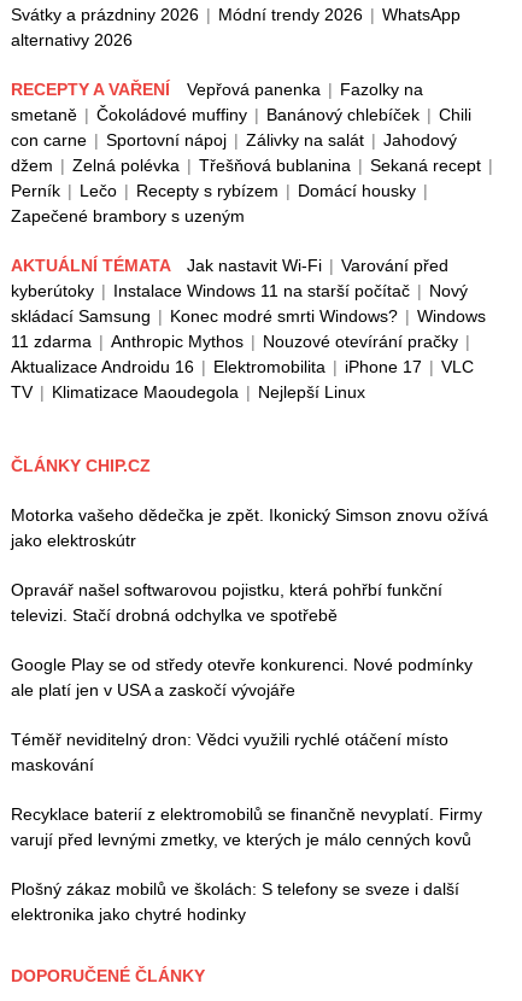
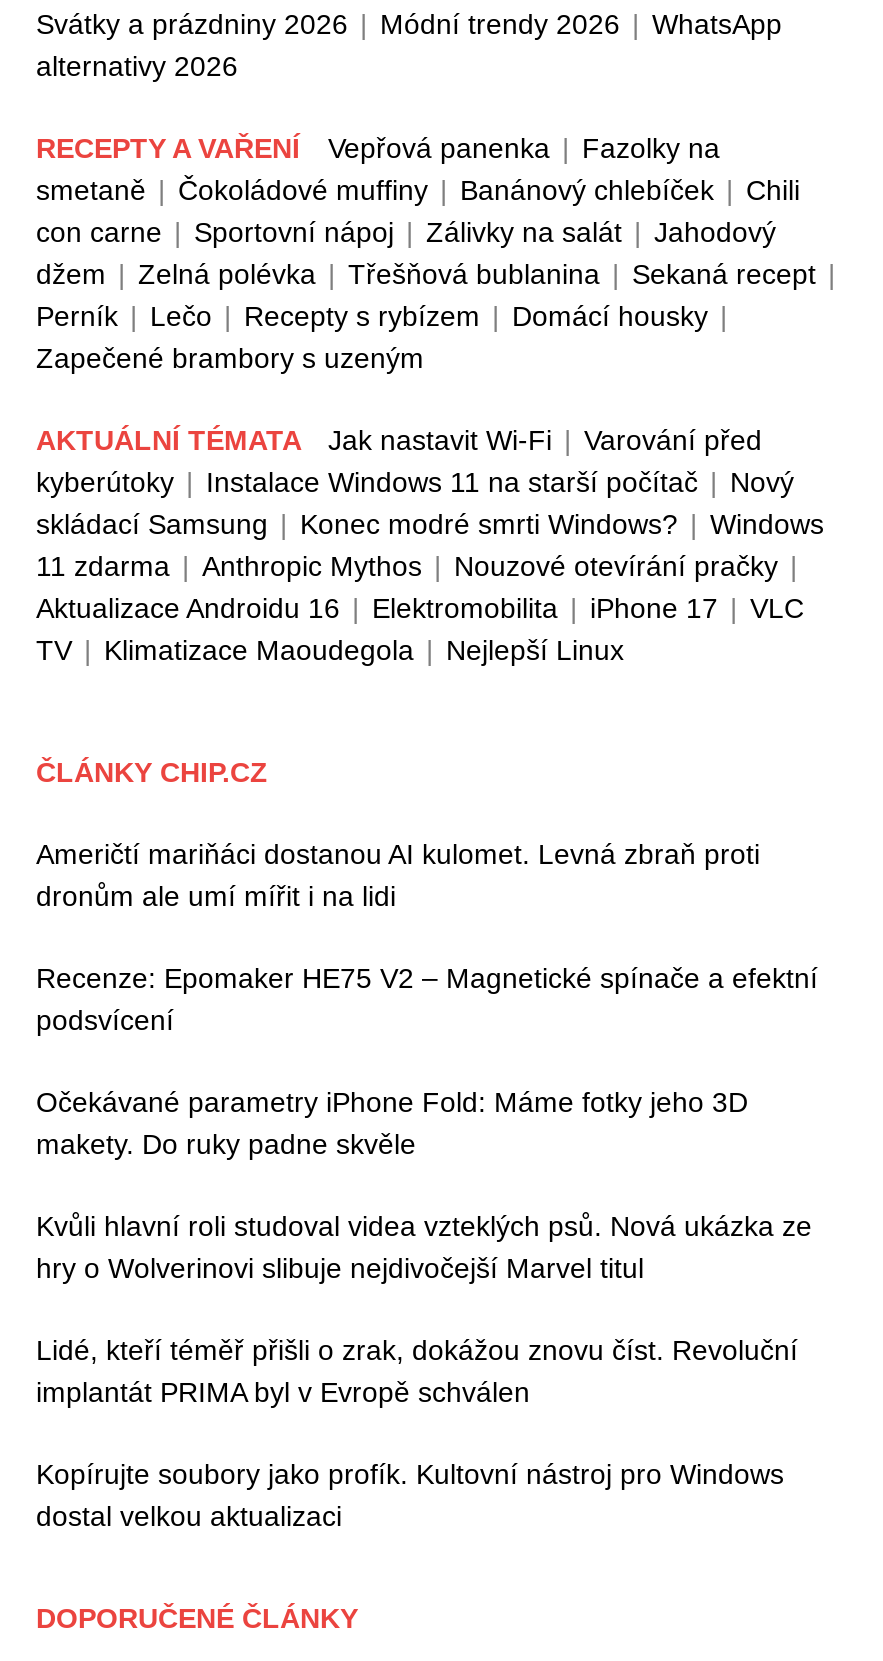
[11,505,488,550] Motorka vašeho dědečka je zpět. Ikonický Simson znovu ožívá | jako elektroskútr -> [36,838,760,912] Američtí mariňáci dostanou AI kulomet. Levná zbraň proti | dronům ale umí mířit i na lidi
[11,580,442,625] Opravář našel softwarovou pojistku, která pohřbí funkční | televizi. Stačí drobná odchylka ve spotřebě -> [36,962,818,1036] Recenze: Epomaker HE75 V2 – Magnetické spínače a efektní | podsvícení
[11,655,473,699] Google Play se od středy otevře konkurenci. Nové podmínky | ale platí jen v USA a zaskočí vývojáře -> [36,1086,748,1160] Očekávané parametry iPhone Fold: Máme fotky jeho 3D | makety. Do ruky padne skvěle
[11,730,448,774] Téměř neviditelný dron: Vědci využili rychlé otáčení místo | maskování -> [36,1210,812,1284] Kvůli hlavní roli studoval videa vzteklých psů. Nová ukázka ze | hry o Wolverinovi slibuje nejdivočejší Marvel titul
[11,804,482,849] Recyklace baterií z elektromobilů se finančně nevyplatí. Firmy | varují před levnými zmetky, ve kterých je málo cenných kovů -> [36,1334,798,1408] Lidé, kteří téměř přišli o zrak, dokážou znovu číst. Revoluční | implantát PRIMA byl v Evropě schválen
[11,879,459,924] Plošný zákaz mobilů ve školách: S telefony se sveze i další | elektronika jako chytré hodinky -> [36,1458,784,1532] Kopírujte soubory jako profík. Kultovní nástroj pro Windows | dostal velkou aktualizaci

